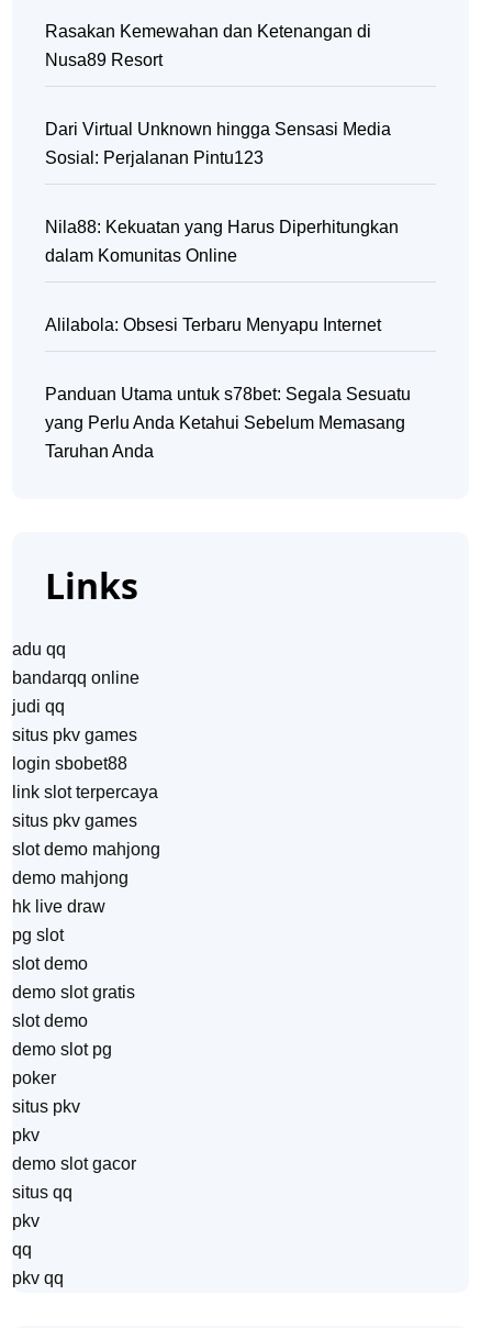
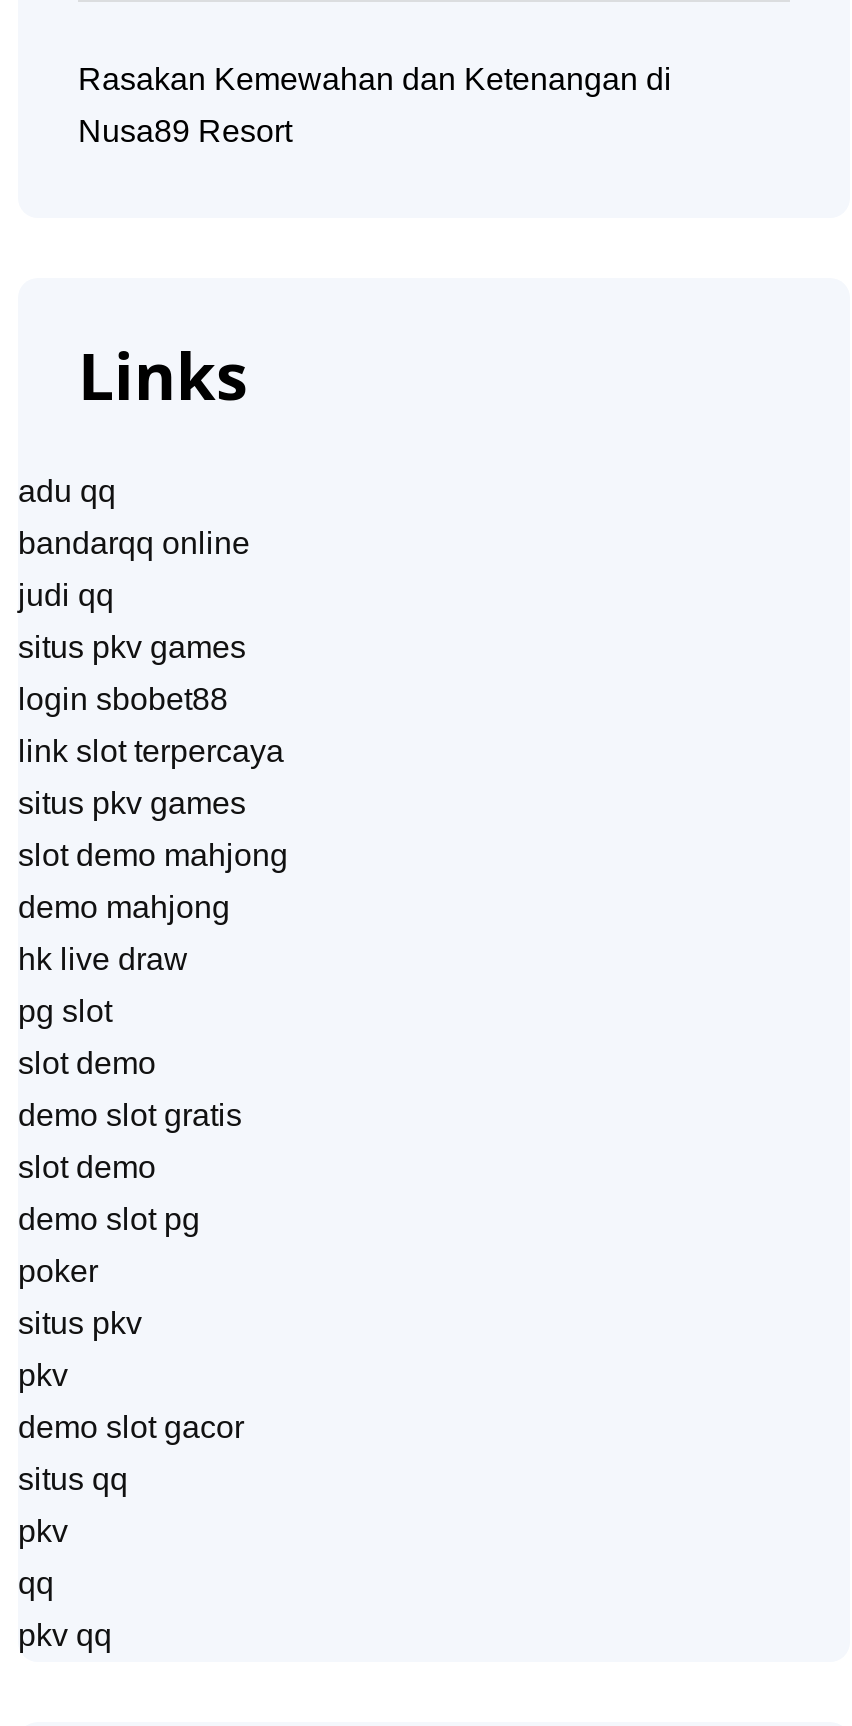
[45,120,391,168] Dari Virtual Unknown hingga Sensasi Media | Sosial: Perjalanan Pintu123 -> none
[45,218,399,265] Nila88: Kekuatan yang Harus Diperhitungkan | dalam Komunitas Online -> none
[45,316,381,335] Alilabola: Obsesi Terbaru Menyapu Internet -> none
[45,385,411,461] Panduan Utama untuk s78bet: Segala Sesuatu | yang Perlu Anda Ketahui Sebelum Memasang | Taruhan Anda -> none

